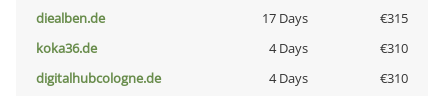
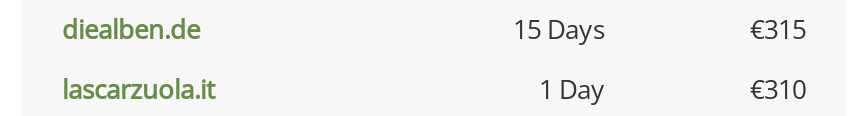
[261,9,307,27] 17 Days -> [513,11,605,47] 15 Days
[36,39,408,87] koka36.de | 4 Days | €310 | digitalhubcologne.de | 4 Days -> [62,71,605,107] lascarzuola.it | 1 Day

